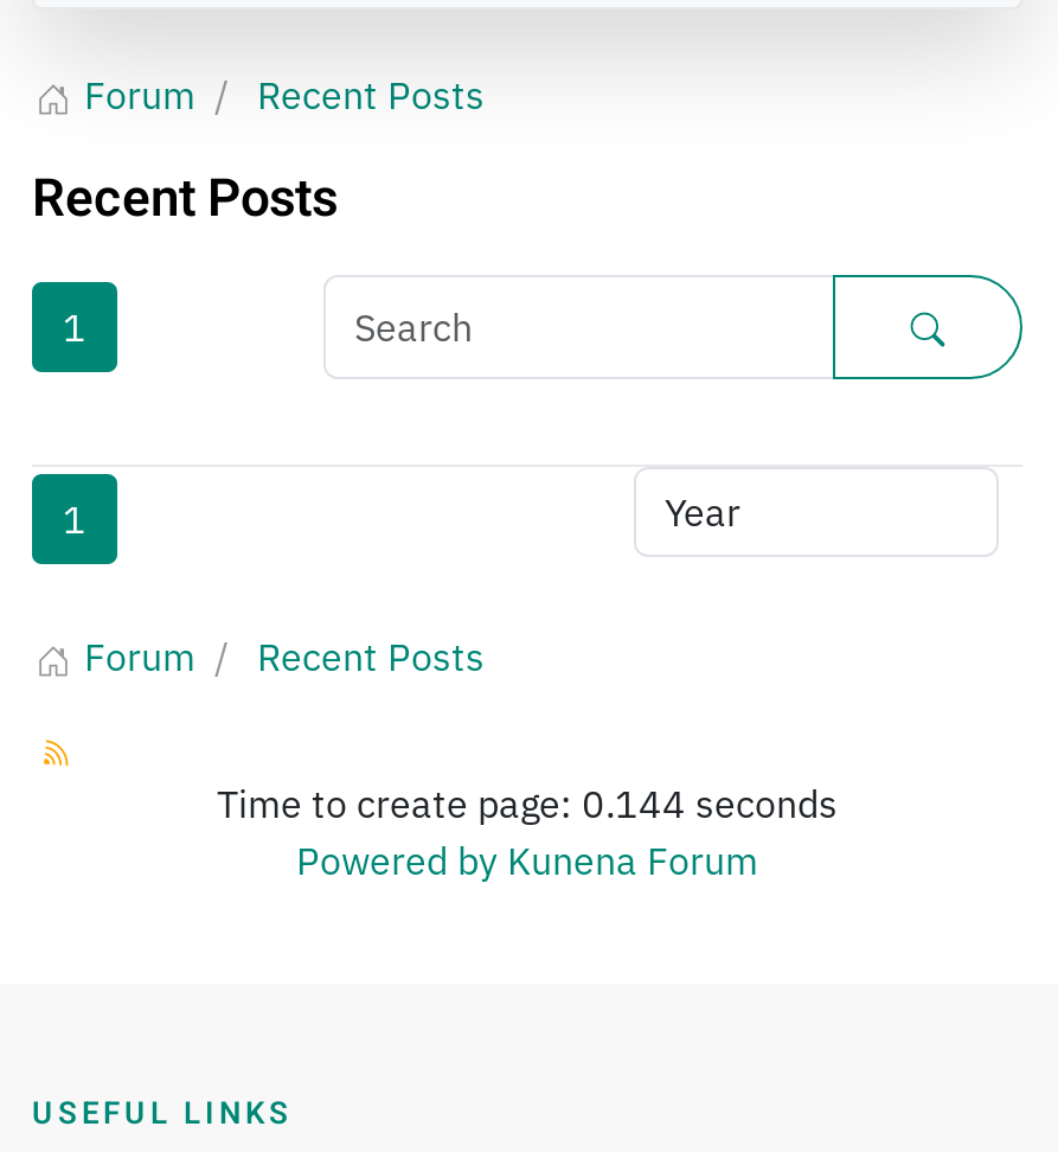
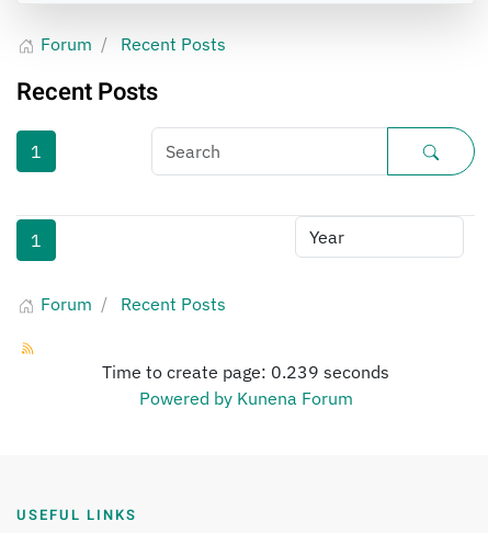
[217,780,838,827] Time to create page: 0.144 seconds -> [102,361,389,383] Time to create page: 0.239 seconds

